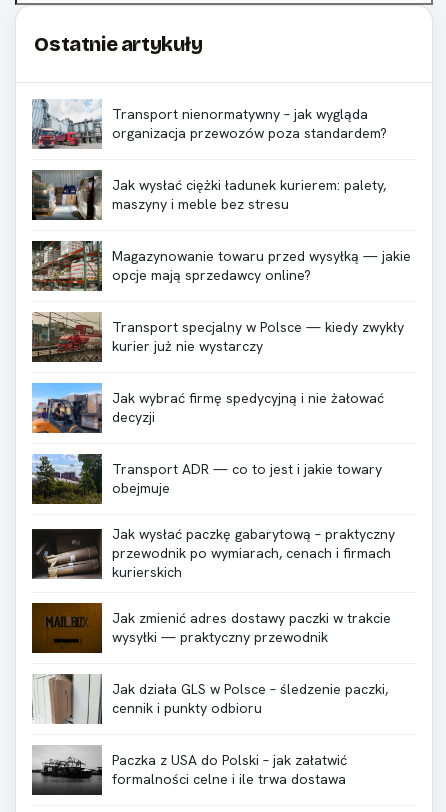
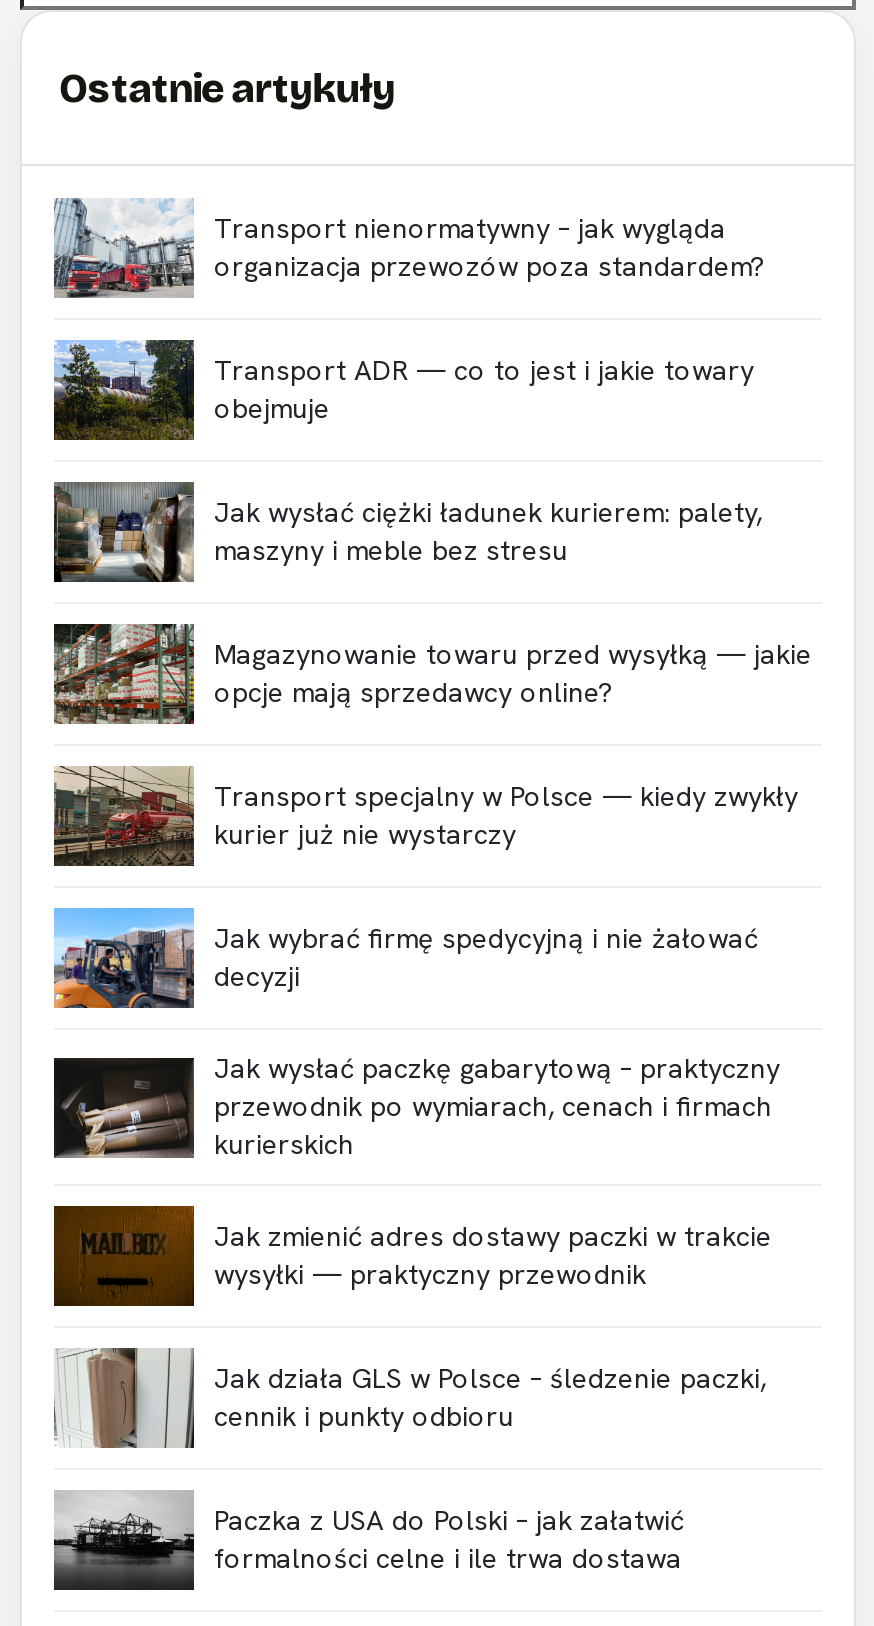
moved [30,169,411,426] -> [50,480,812,994]: [image] | Jak wysłać ciężki ładunek kurierem: palety, | maszyny i meble bez stresu | ... | Jak wybrać firmę spedycyjną i nie żałować | decyzji
moved [31,453,382,505] -> [54,340,754,440]: [image] | Transport ADR — co to jest i jakie towary | obejmuje

